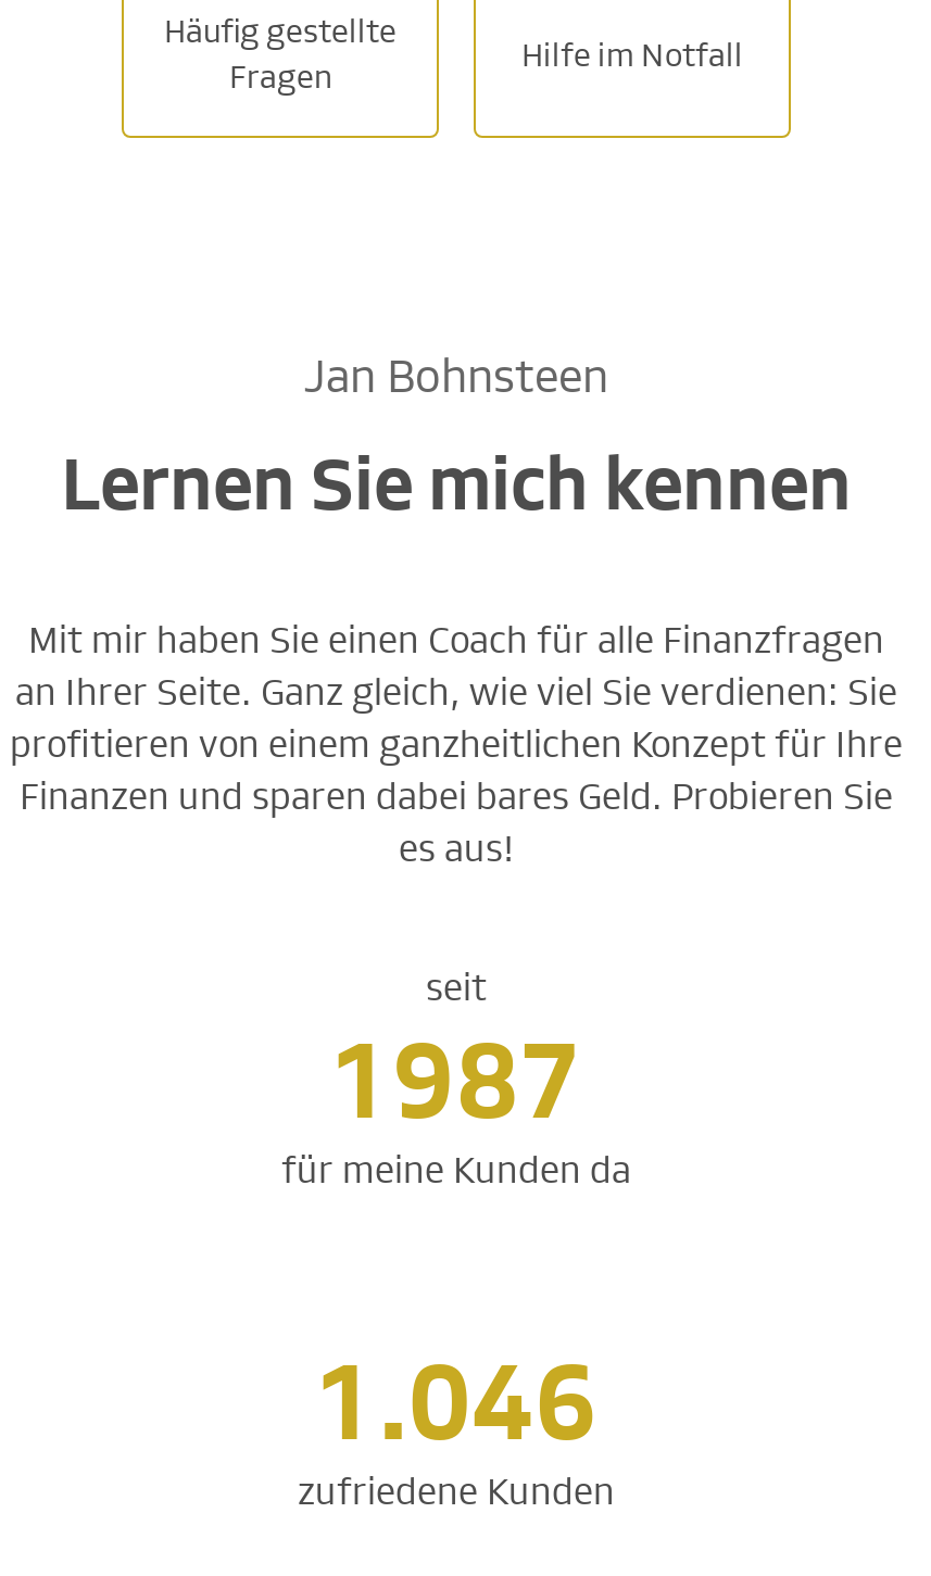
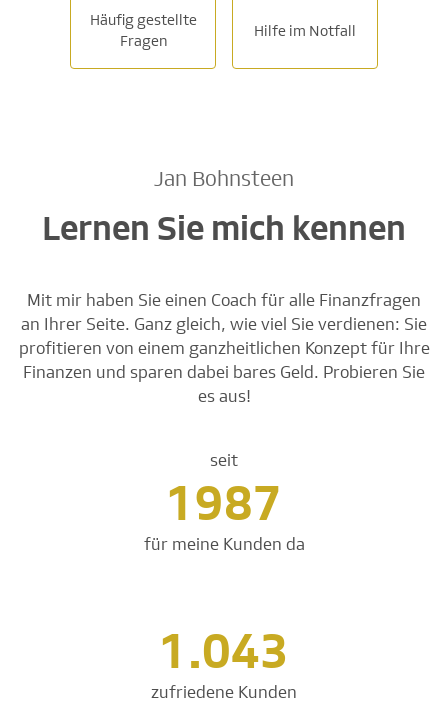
[315,1326,597,1476] 1.046 -> [159,616,289,685] 1.043

